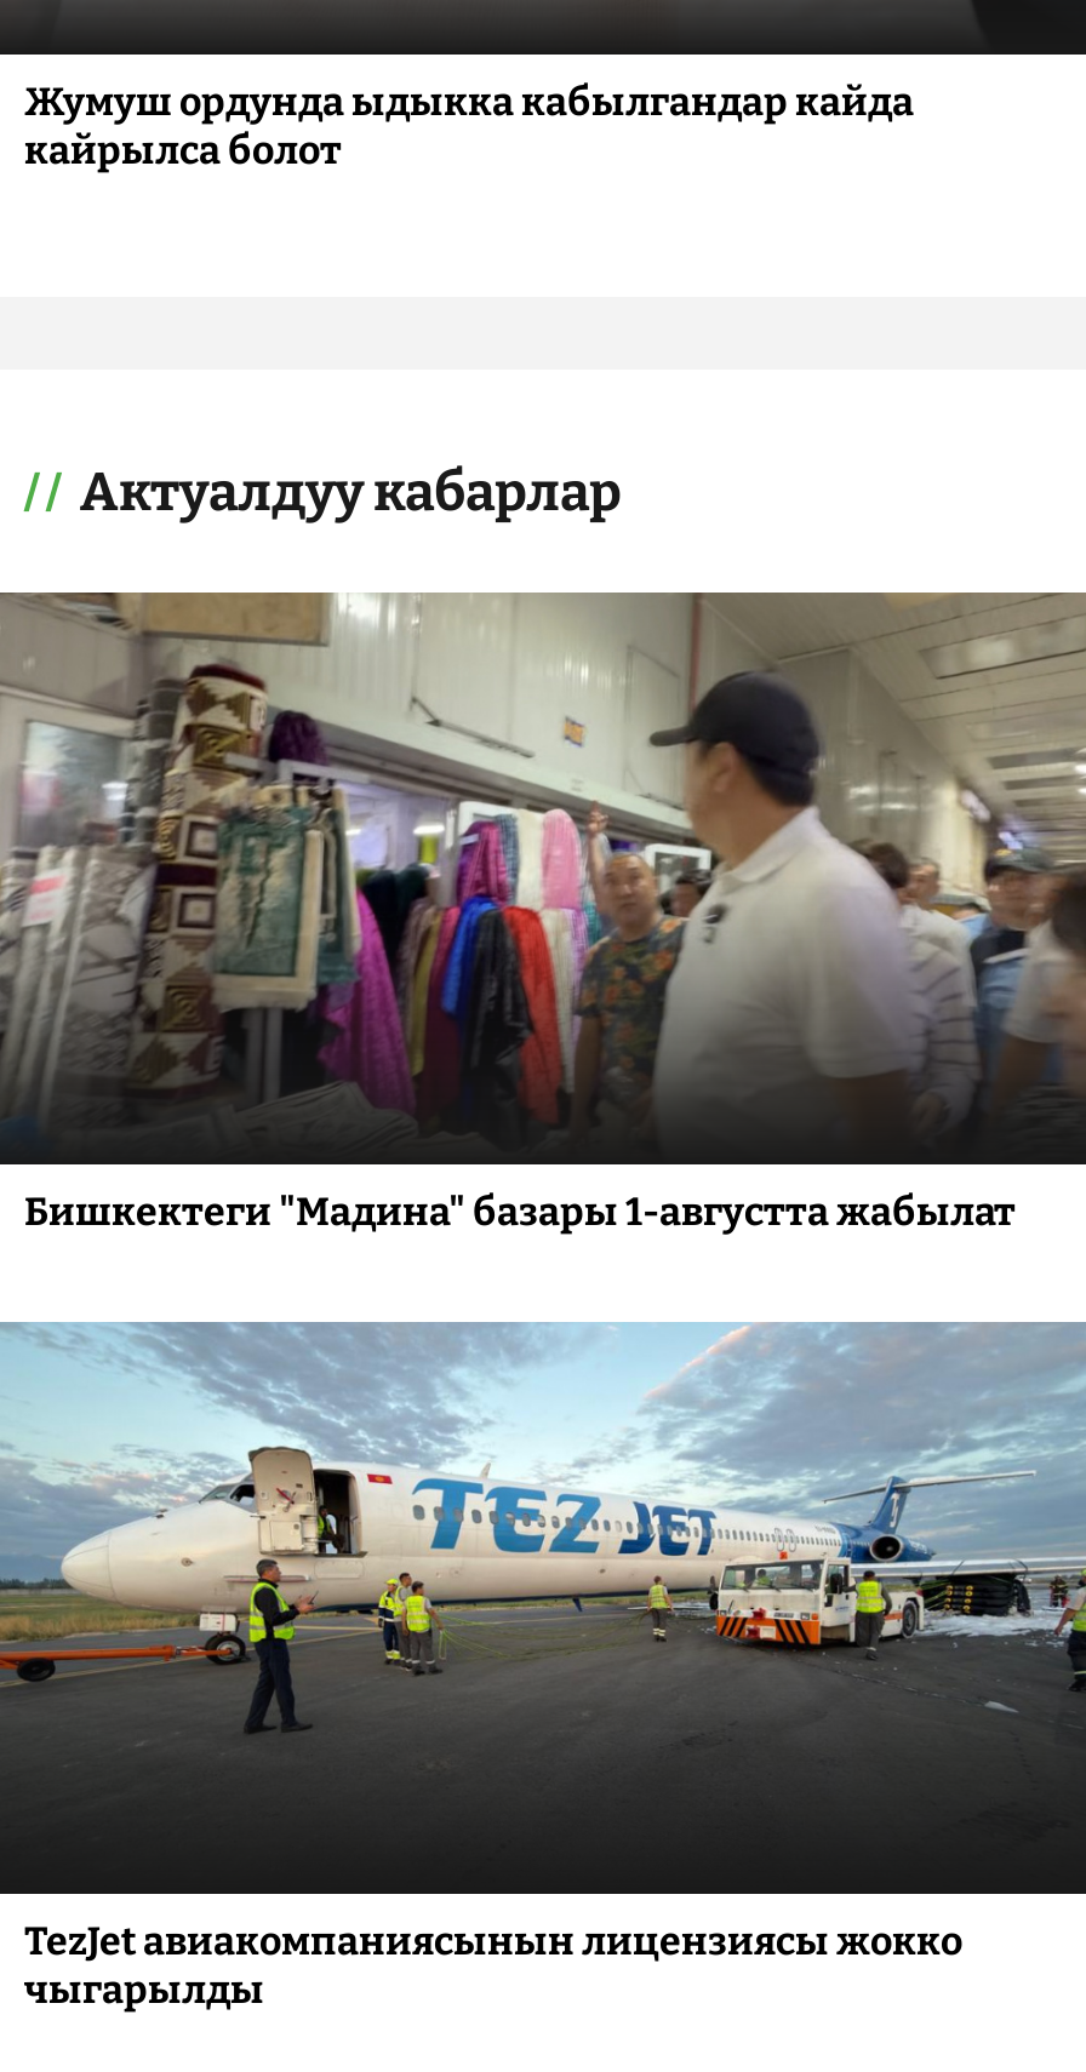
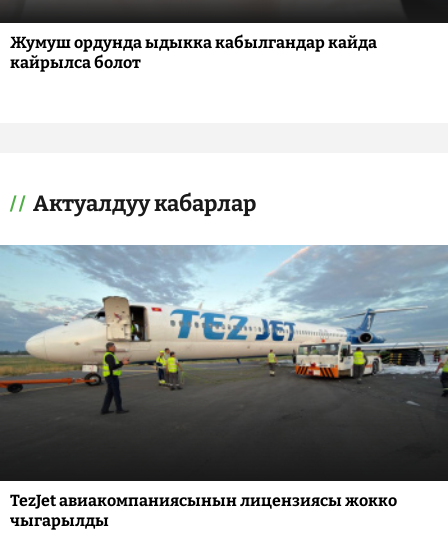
[7,589,1079,1235] [image] | Бишкектеги "Мадина" базары 1-августта жабылат -> none

